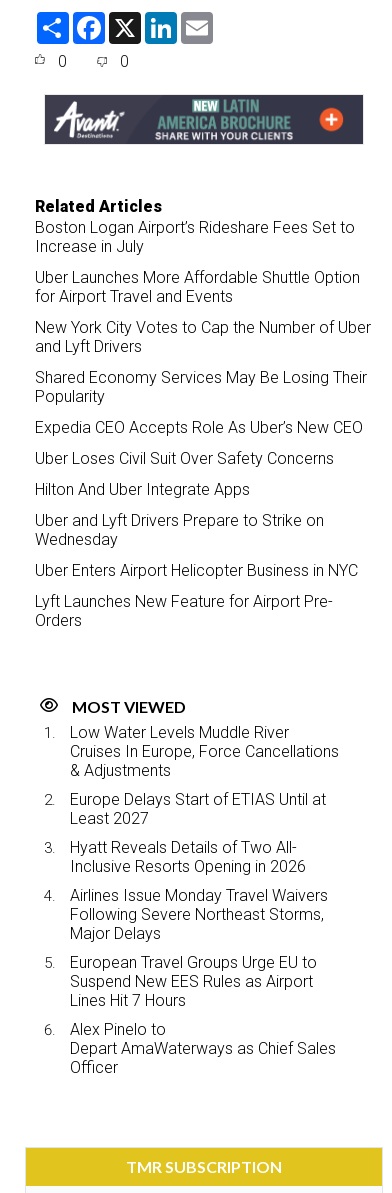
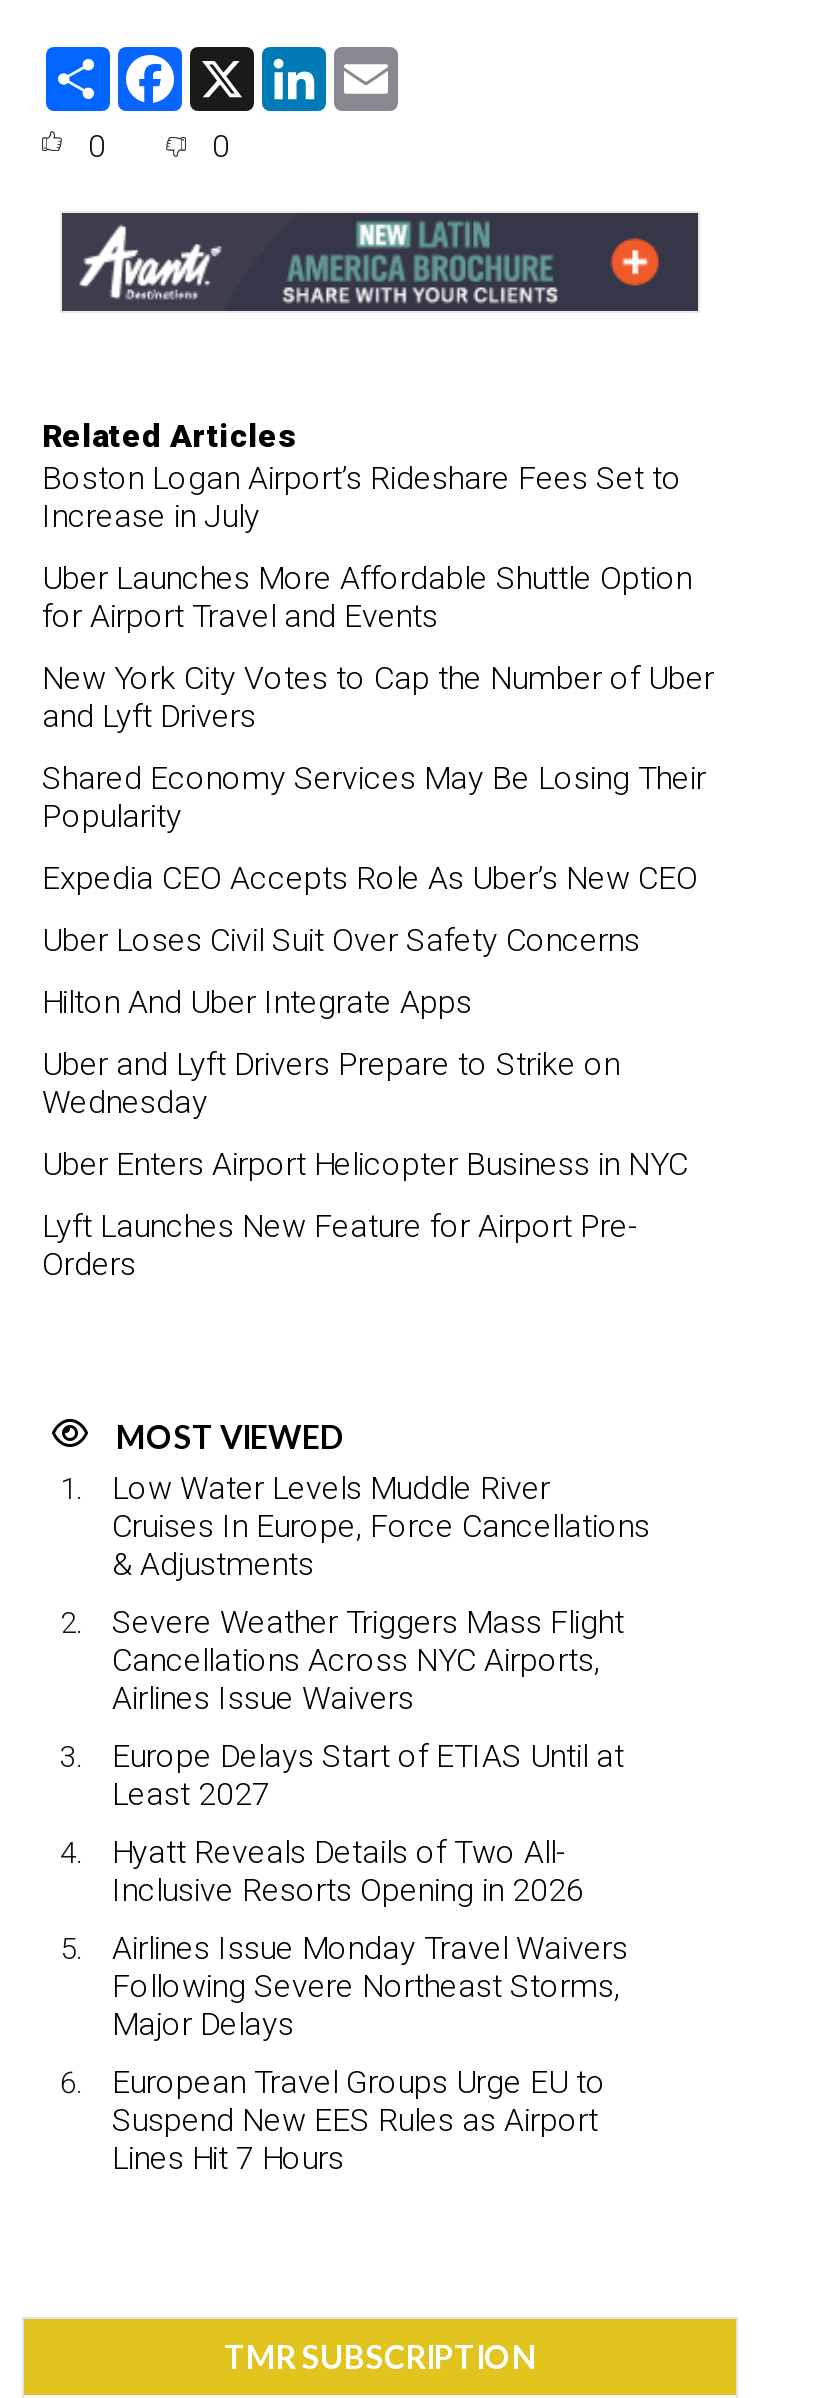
none -> [112,1604,624,1718] Severe Weather Triggers Mass Flight | Cancellations Across NYC Airports, | Airlines Issue Waivers
moved [70,790,328,1010] -> [112,1738,628,2178]: Europe Delays Start of ETIAS Until at | Least 2027 | Hyatt Reveals Details of Two All- | ... | Suspend New EES Rules as Airport | Lines Hit 7 Hours
[70,1020,336,1077] Alex Pinelo to | Depart AmaWaterways as Chief Sales | Officer -> none

